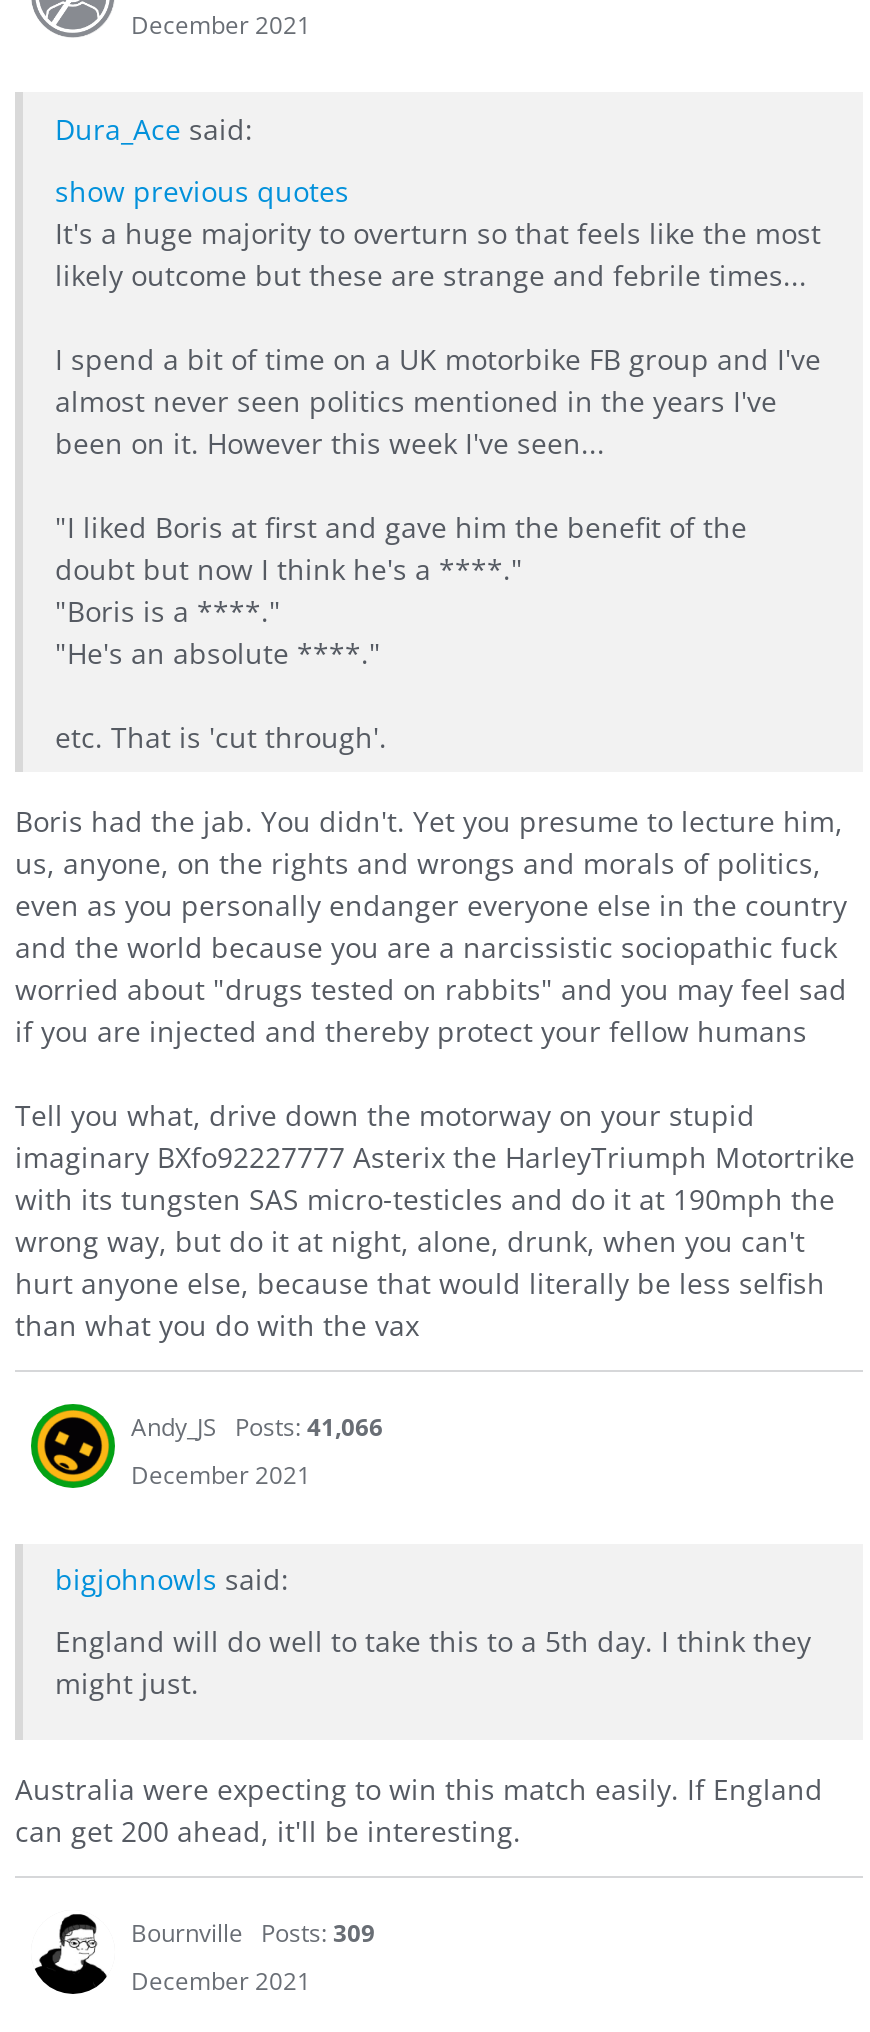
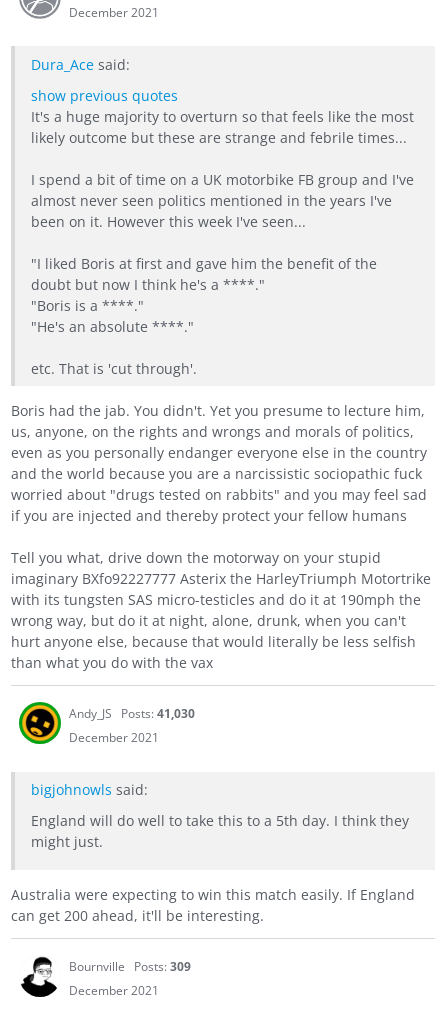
[131,1410,383,1444] Andy_JS Posts: 41,066 -> [69,705,195,722] Andy_JS Posts: 41,030

